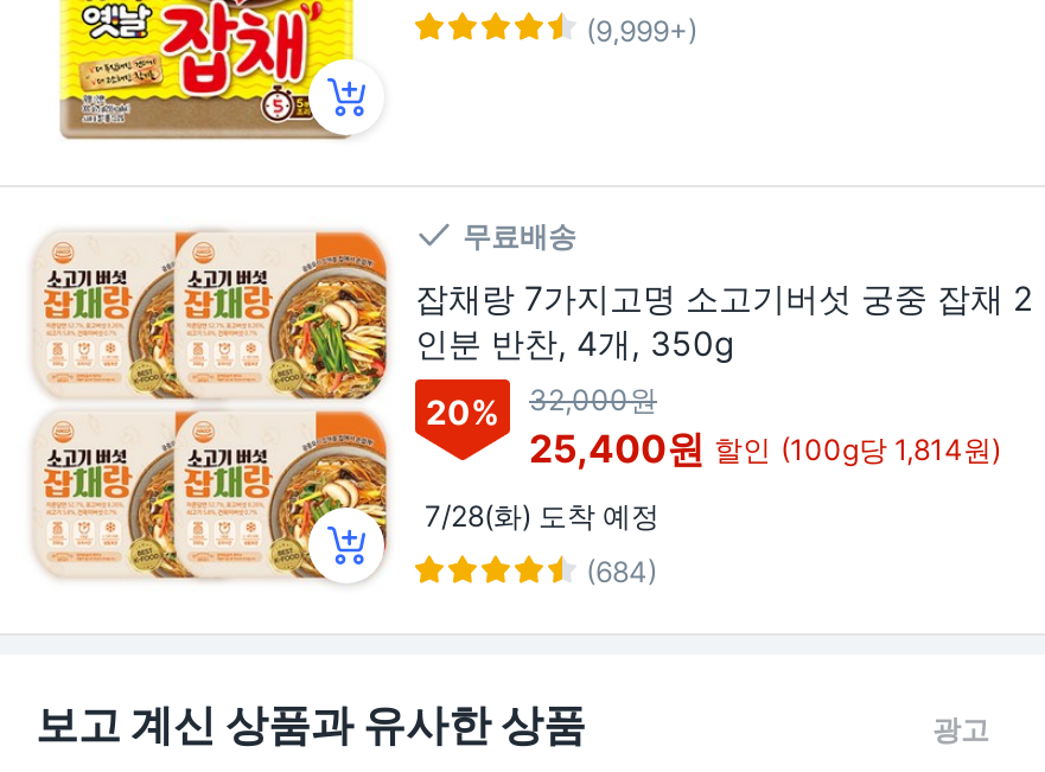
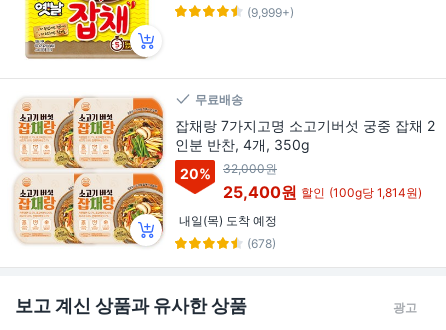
[425,497,660,533] 7/28(화) 도착 예정 -> [179,213,277,228] 내일(목) 도착 예정
[586,554,657,589] (684) -> [247,236,276,251] (678)

